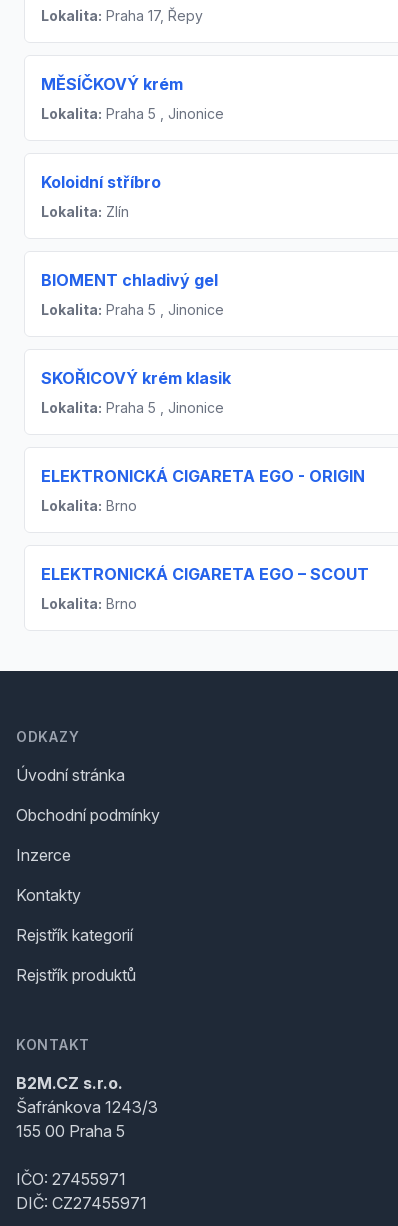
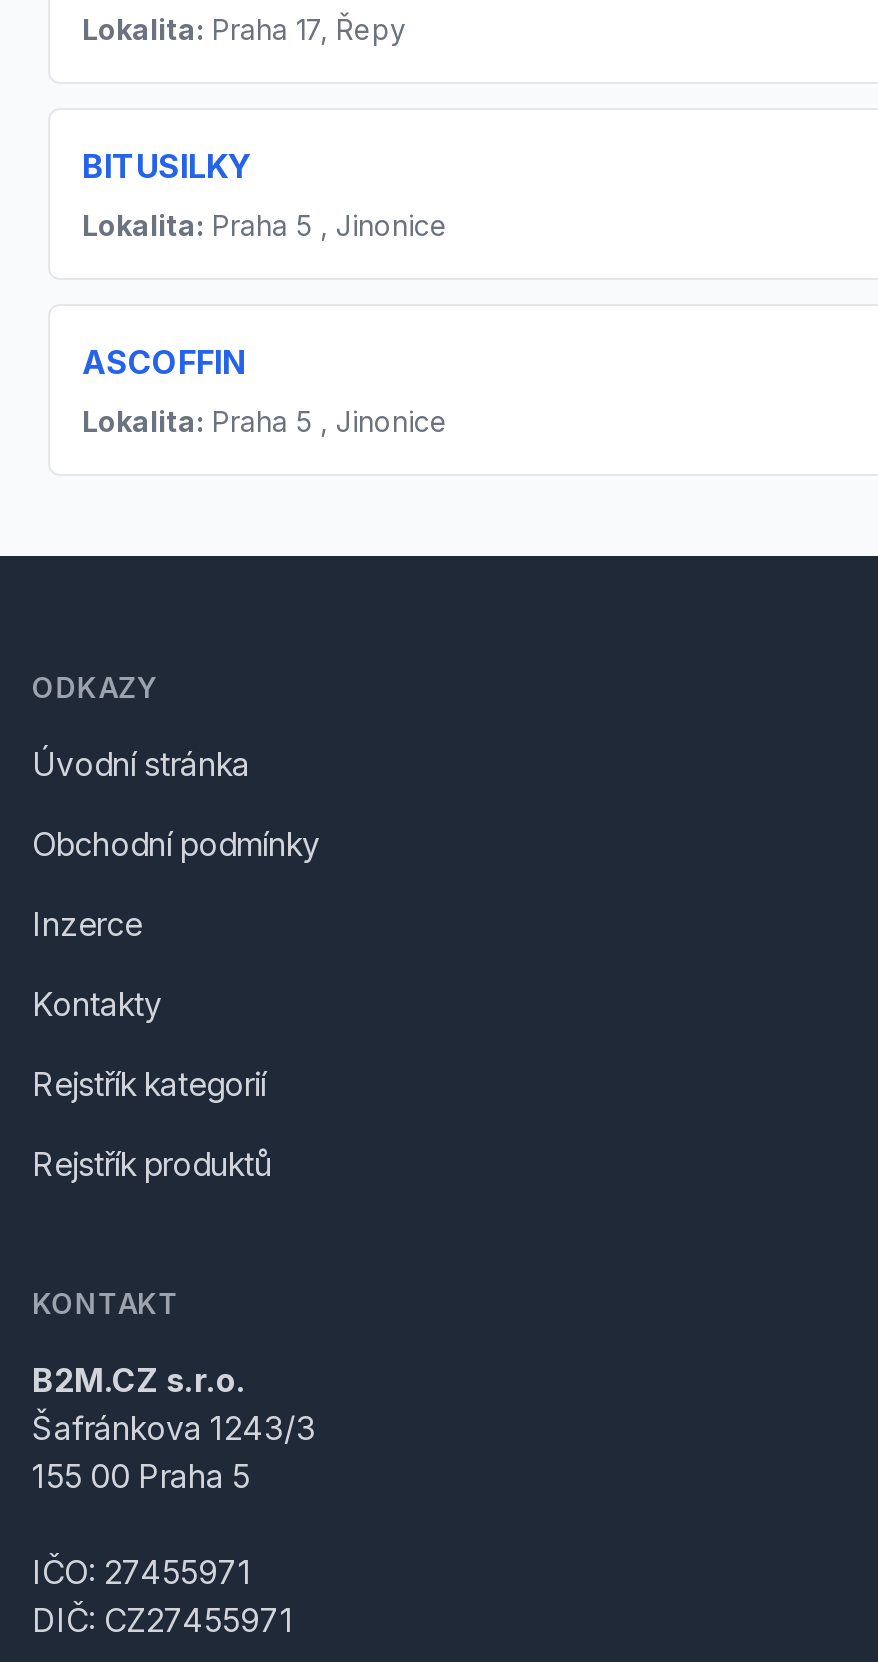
[41,74,183,94] MĚSÍČKOVÝ krém -> [82,146,252,186] BITUSILKY
[41,172,218,290] Koloidní stříbro | Lokalita: Zlín | BIOMENT chladivý gel -> [82,342,246,382] ASCOFFIN
[41,368,369,612] SKOŘICOVÝ krém klasik | Lokalita: Praha 5 , Jinonice | ELEKTRONICKÁ CIGARETA EGO - ORIGIN | Lokalita: Brno | ELEKTRONICKÁ CIGARETA EGO – SCOUT | Lokalita: Brno -> none

